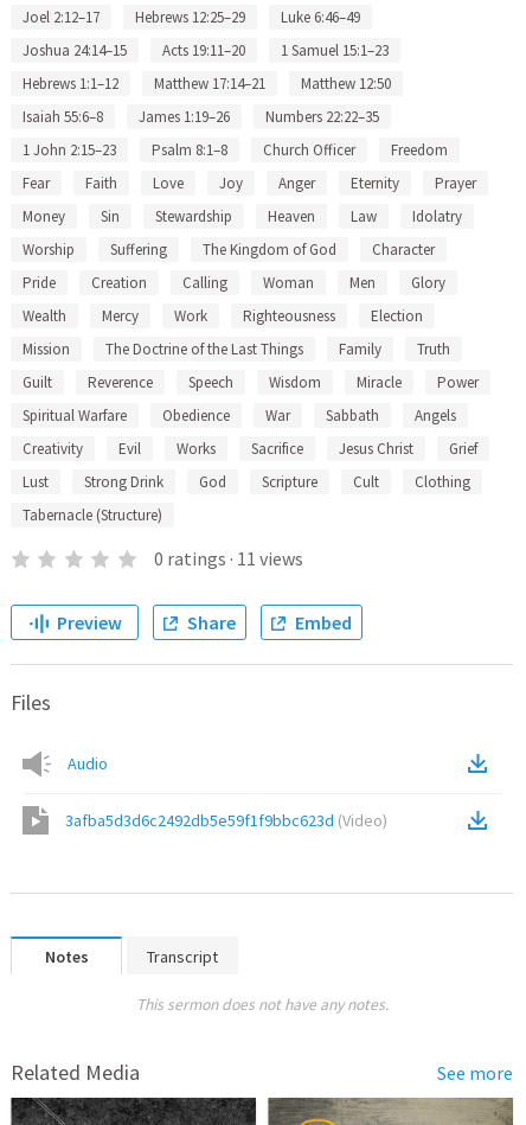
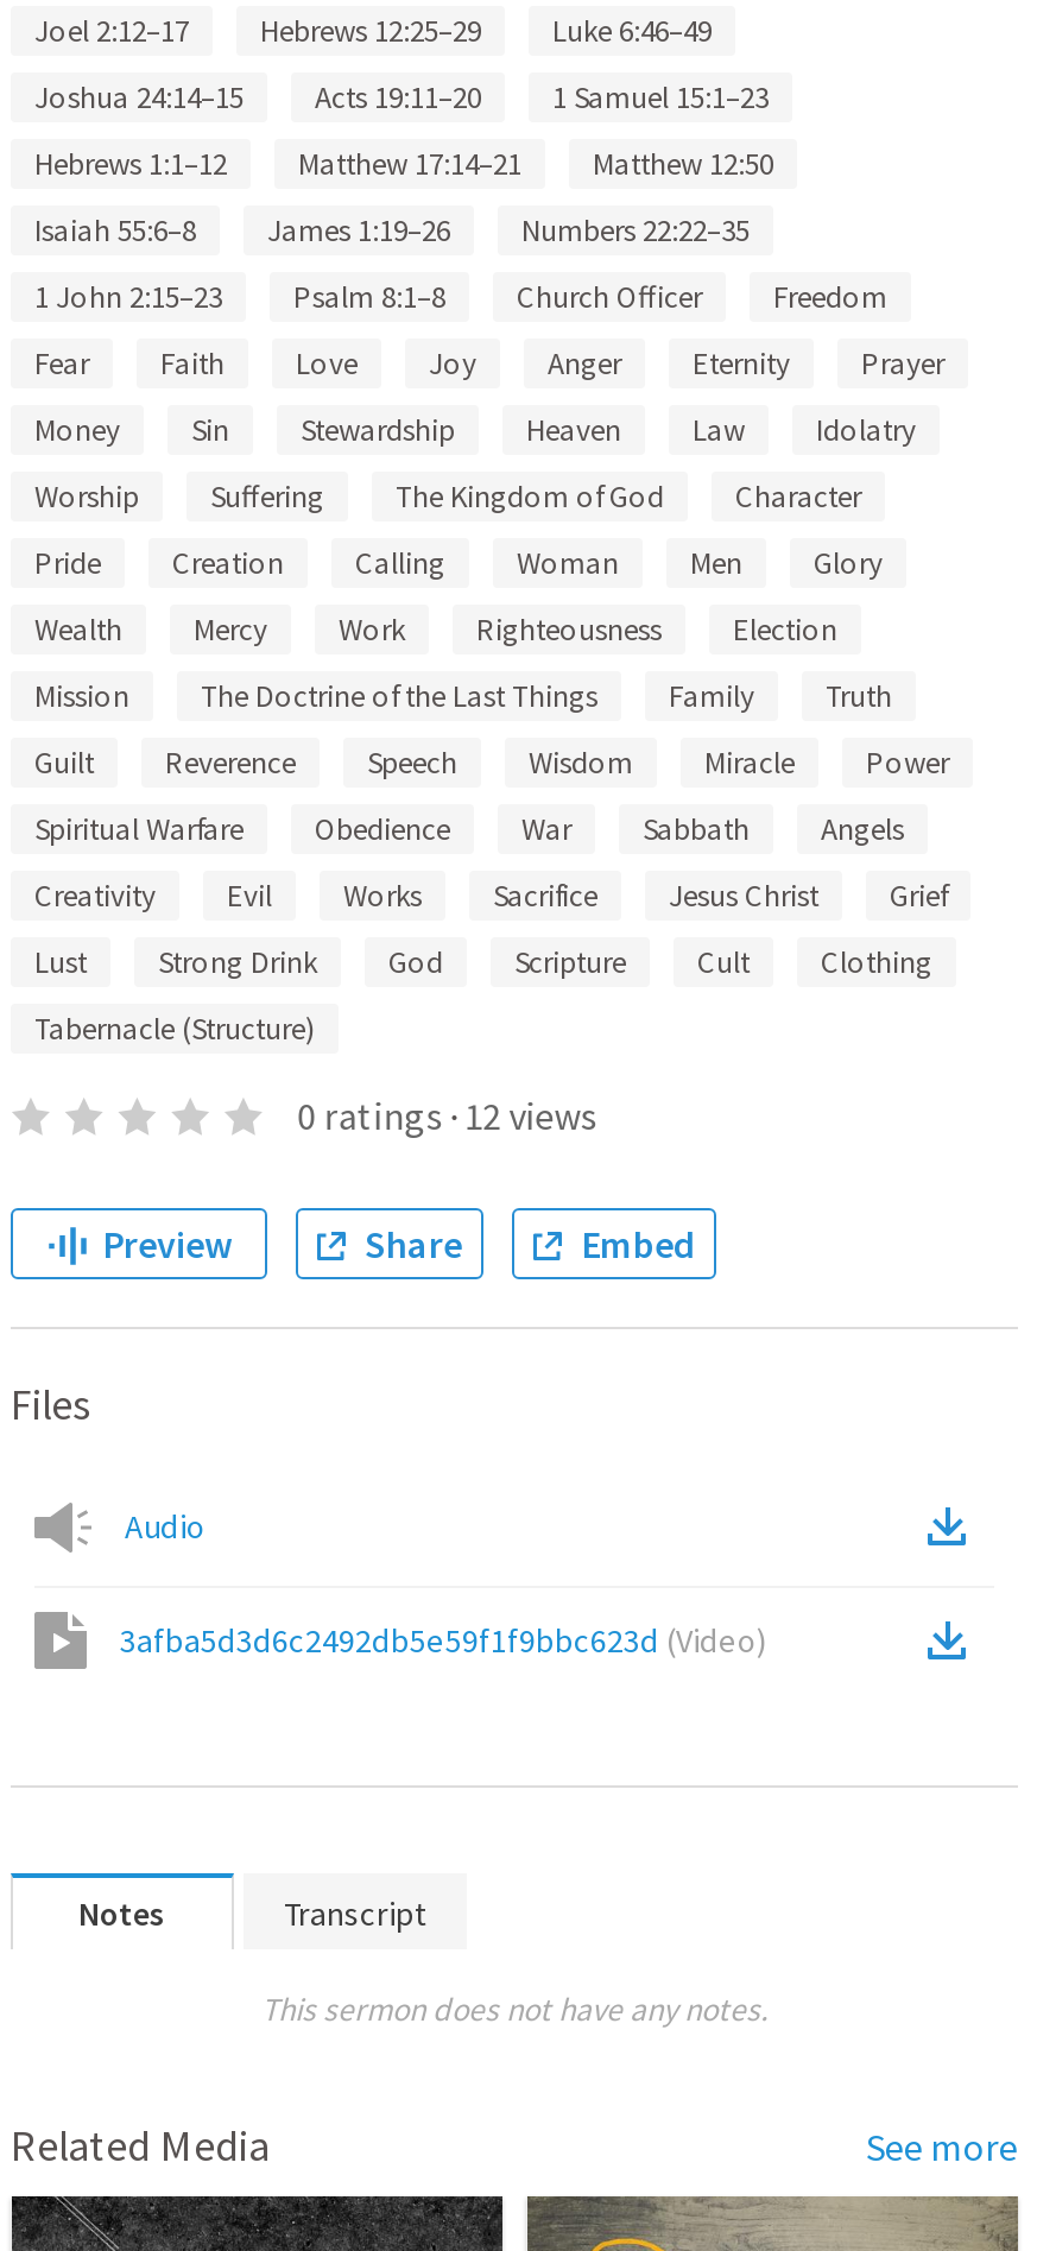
[154,546,303,570] 0 ratings · 11 views -> [297,1092,597,1139] 0 ratings · 12 views

